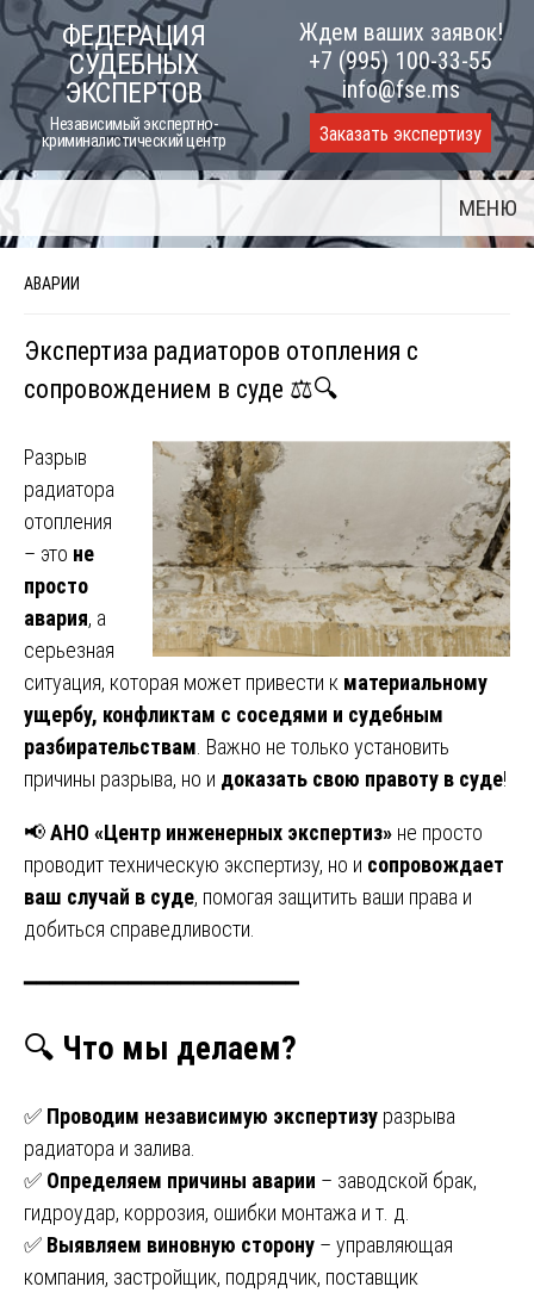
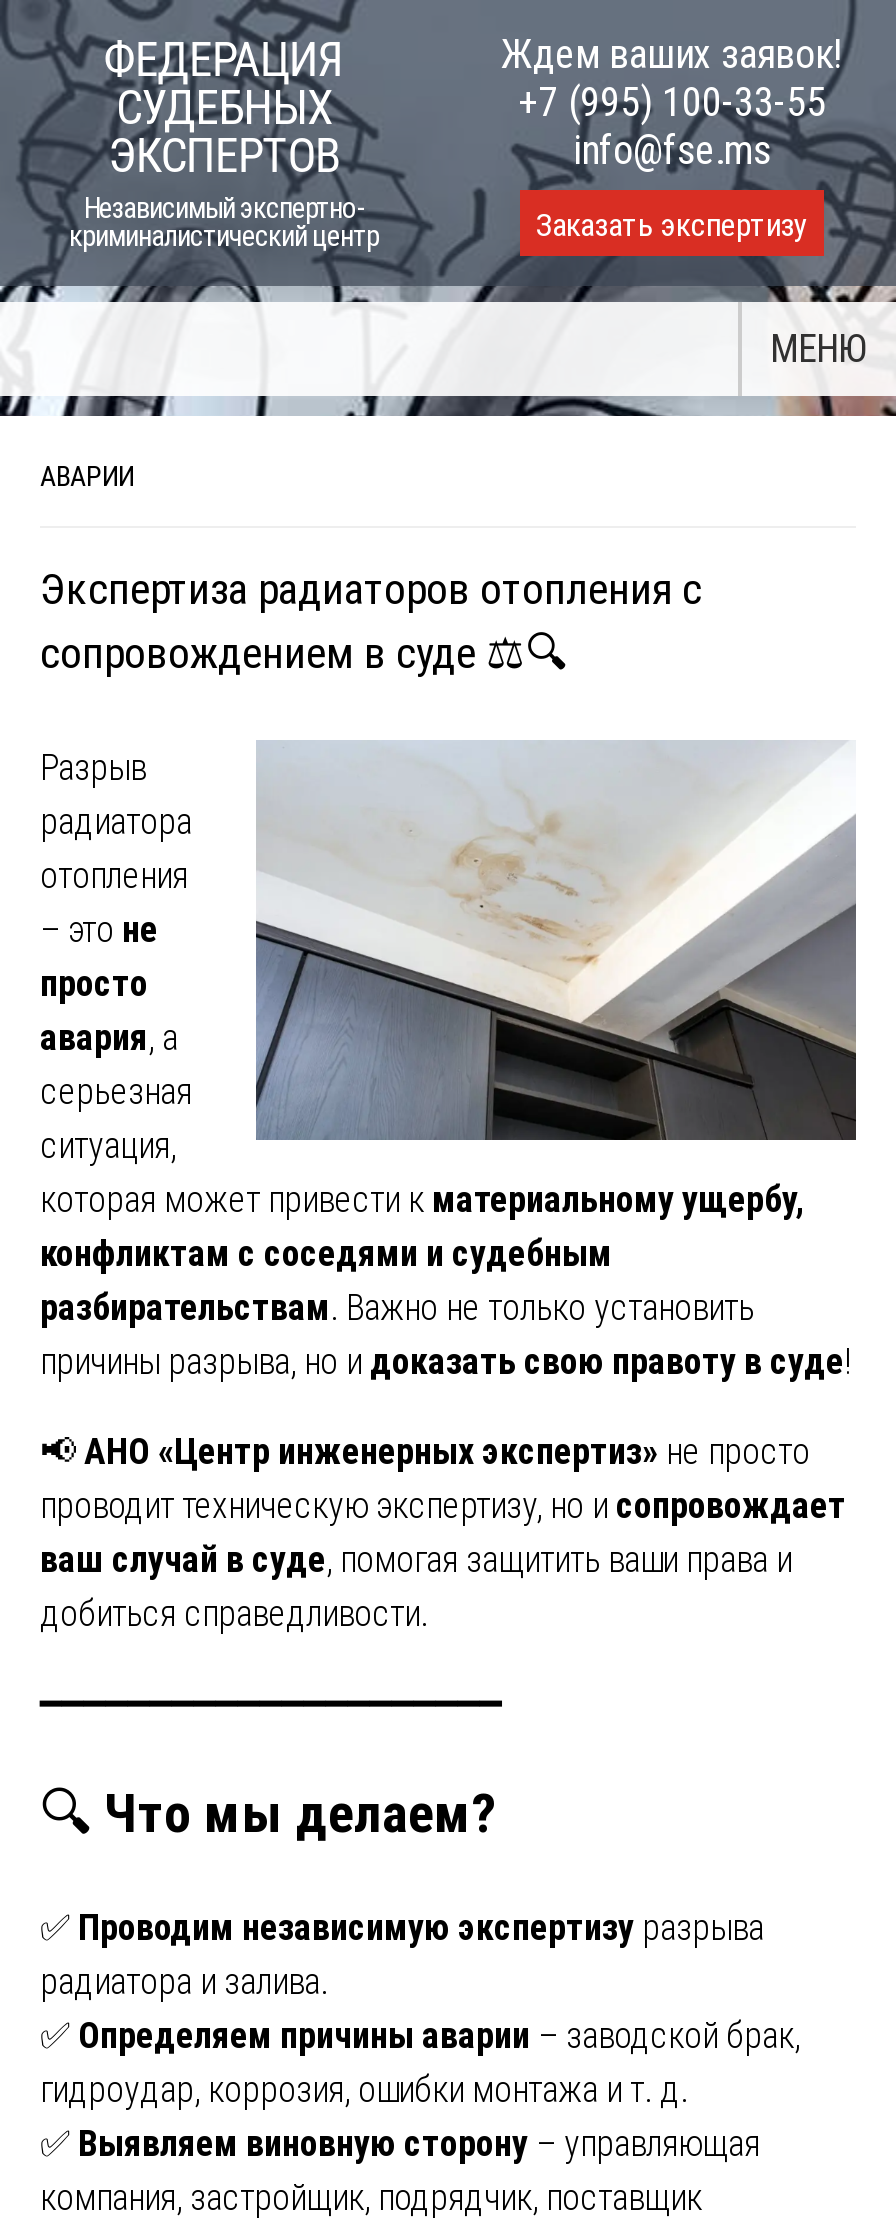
[151,441,511,658] [image] -> [254,742,858,1142] [image]

